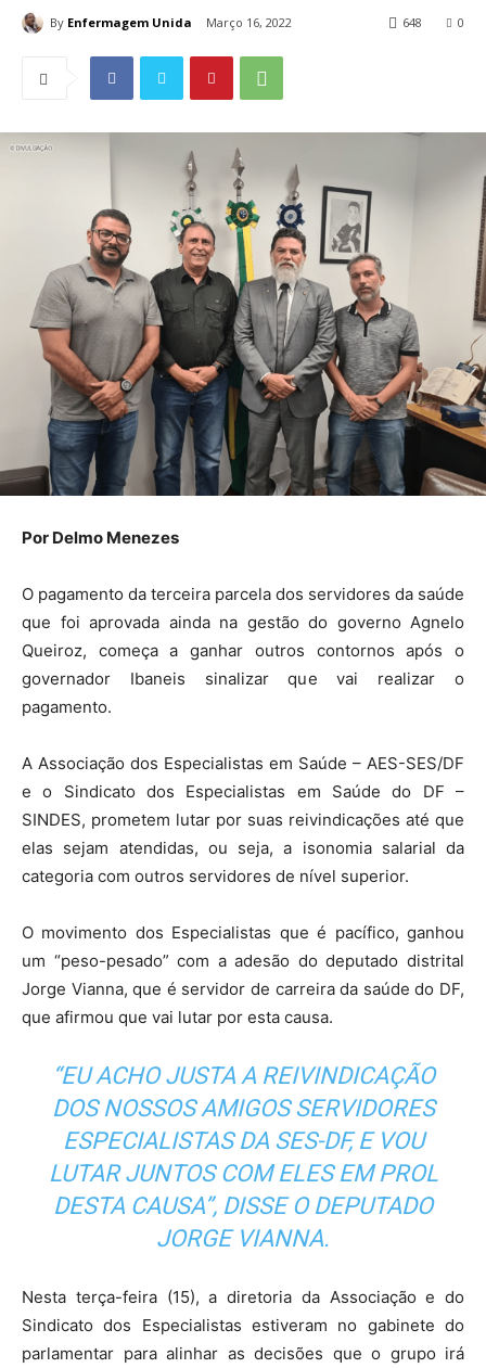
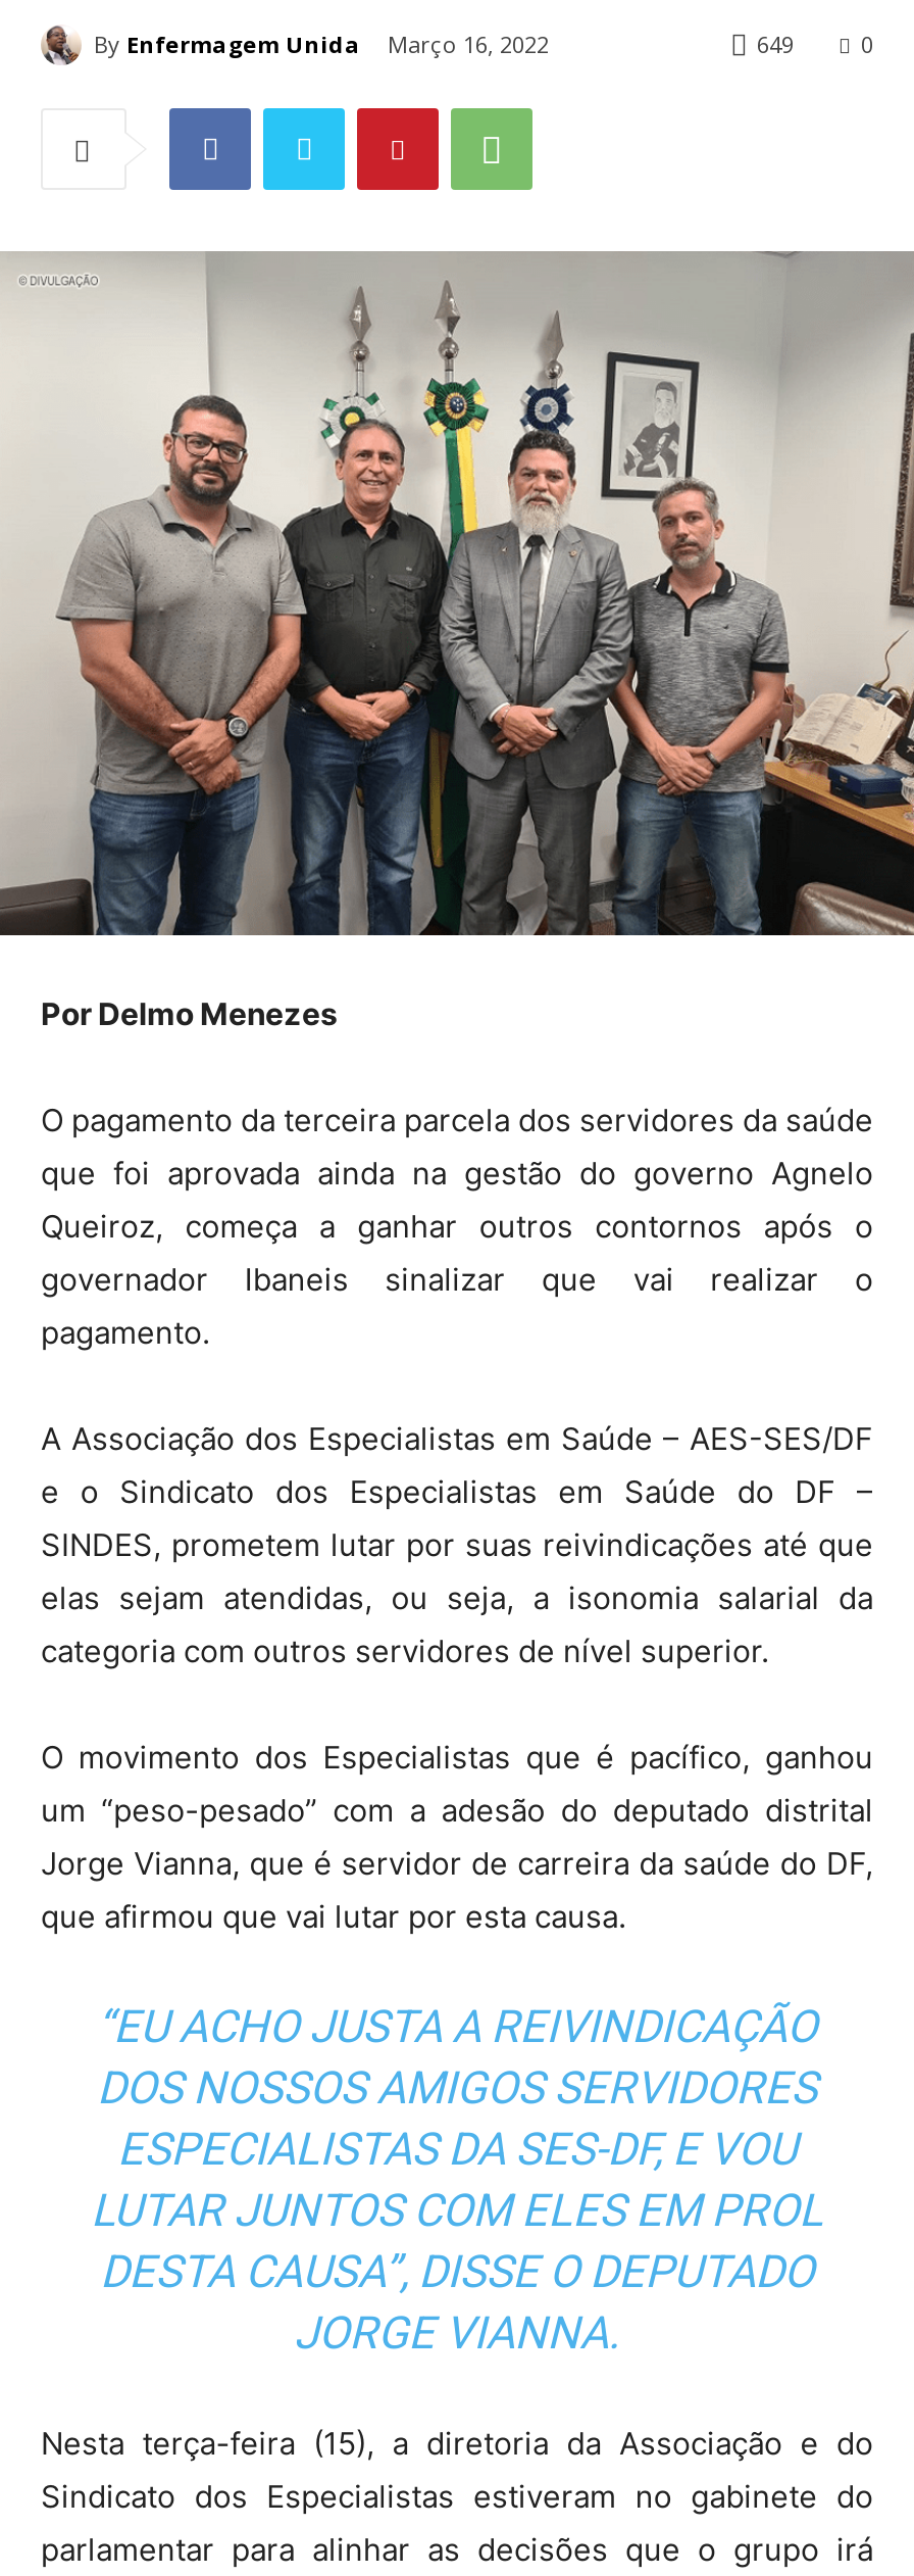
[402,14,422,30] 648 -> [757,29,794,59] 649

